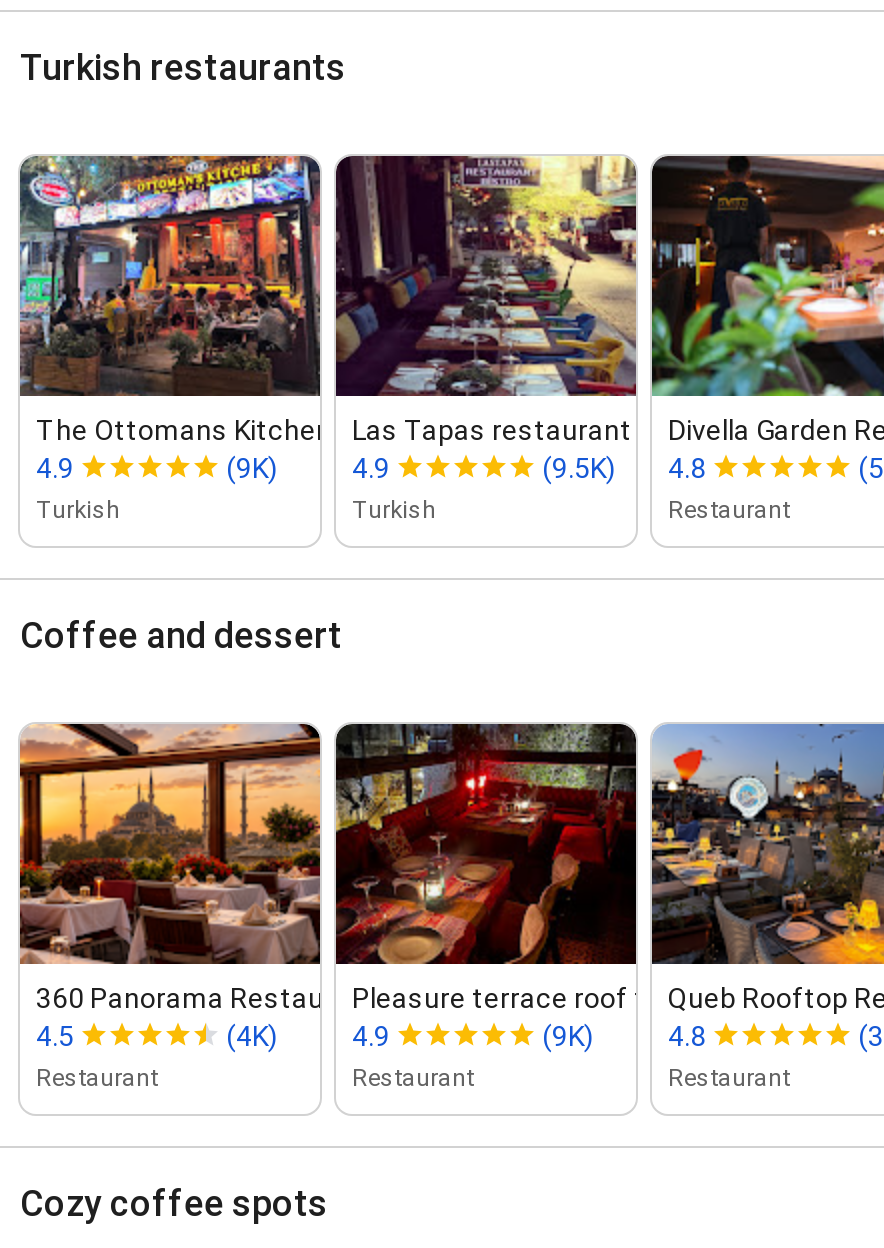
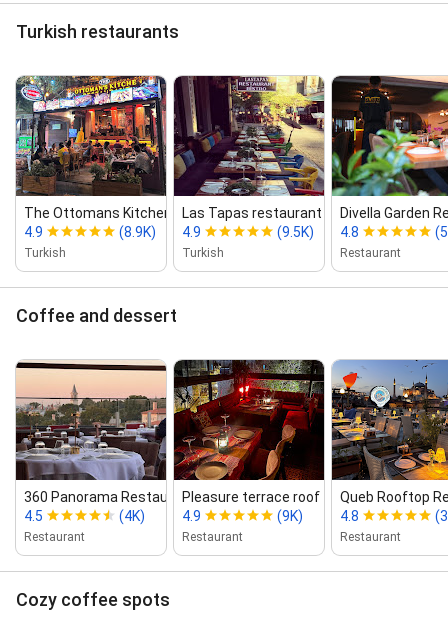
[226,451,278,483] (9K) -> [119,224,156,240] (8.9K)
[18,722,322,966] [image] -> [15,360,167,481] [image]

